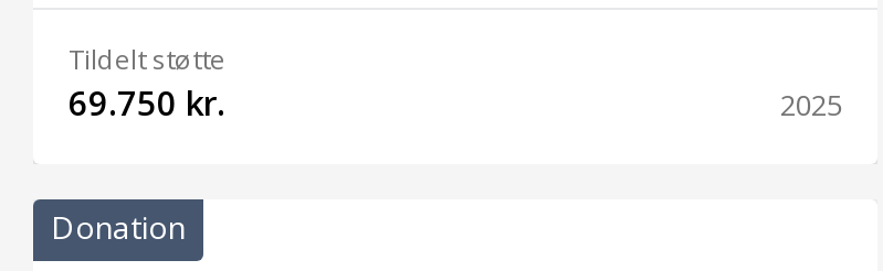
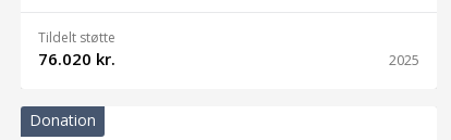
[69,80,225,124] 69.750 kr. -> [38,48,115,69] 76.020 kr.

